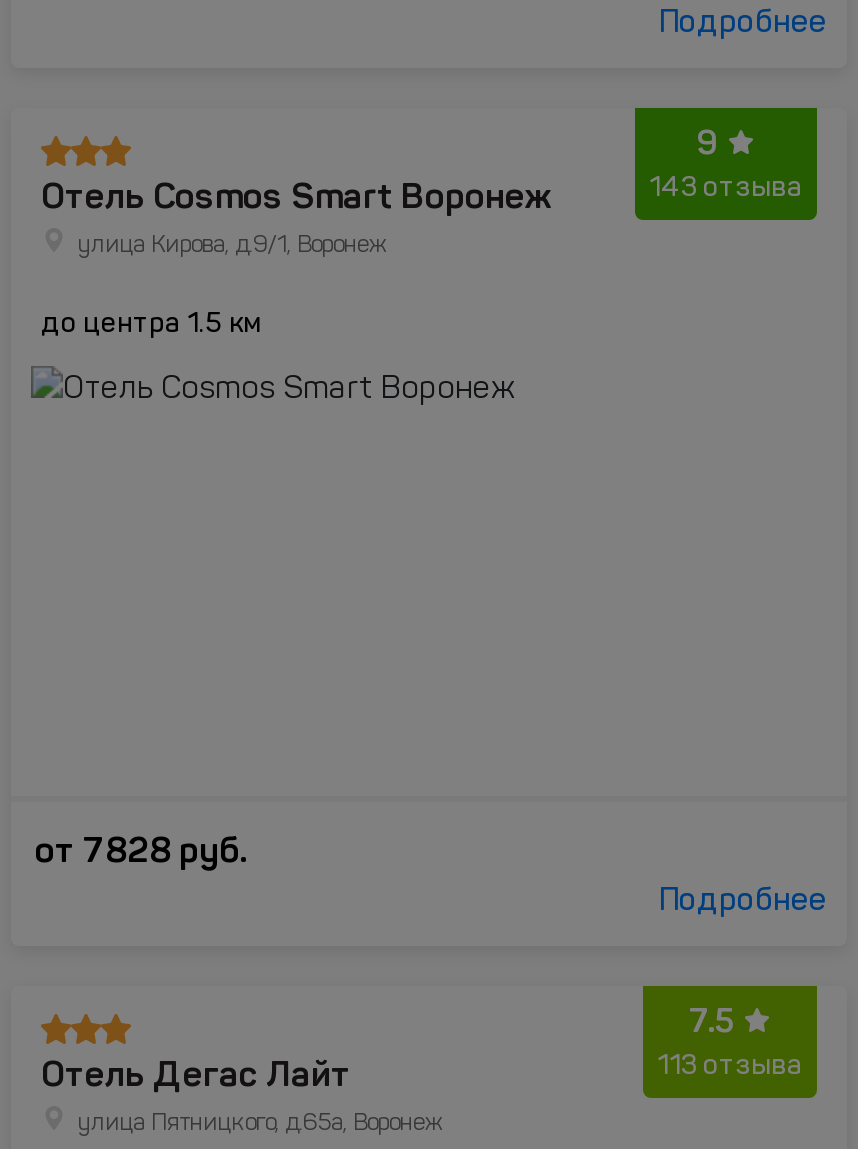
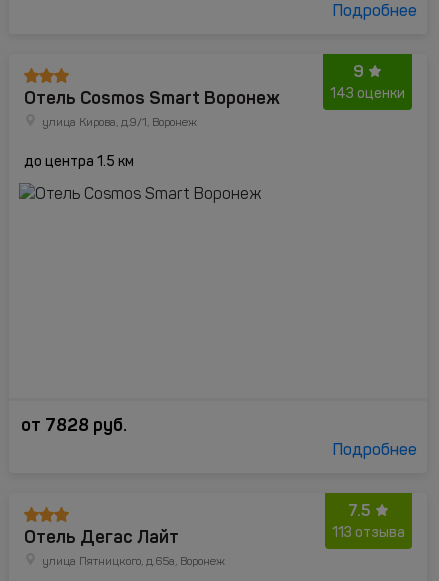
[649,174,803,202] 143 отзыва -> [330,87,405,101] 143 оценки

